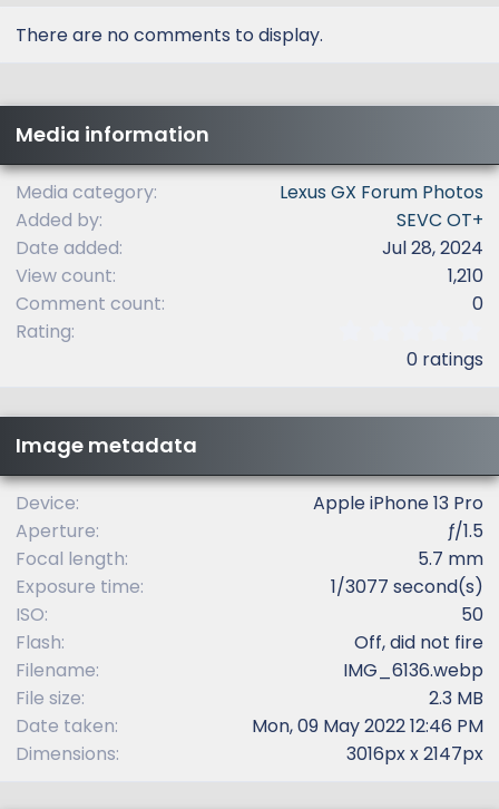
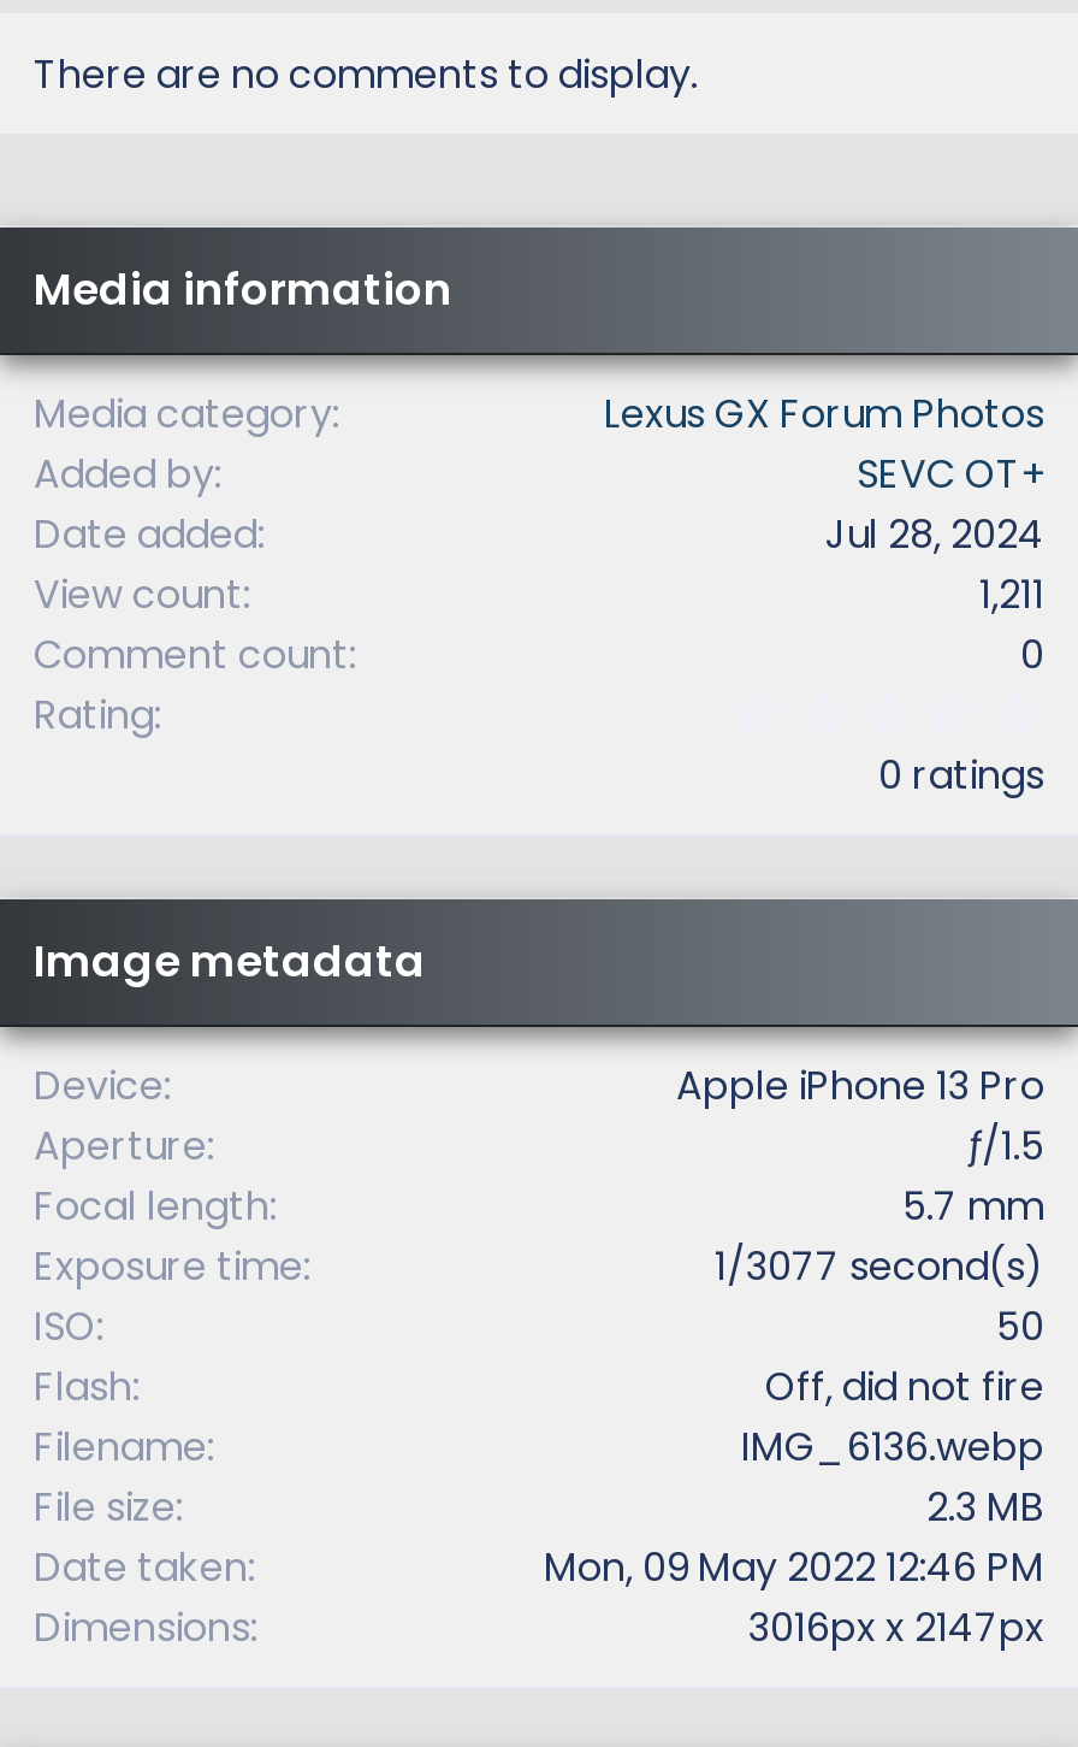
[448,263,483,288] 1,210 -> [979,566,1044,622] 1,211

